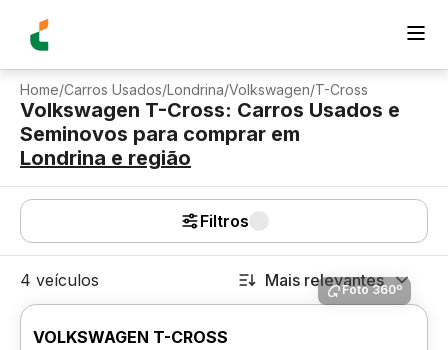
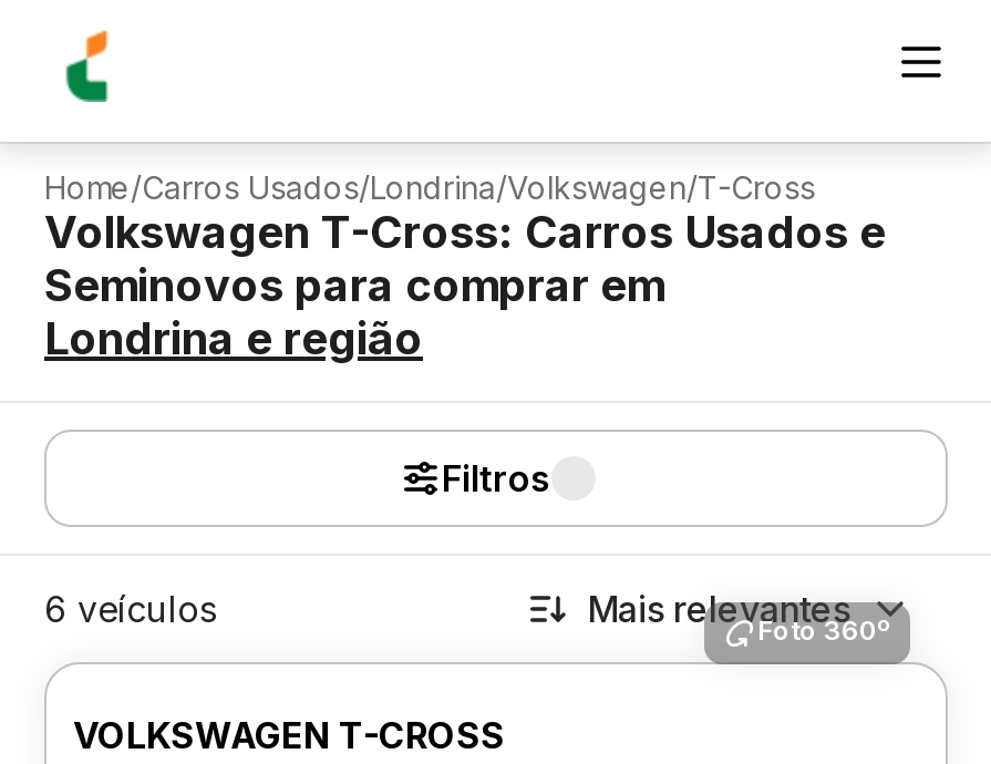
[20,270,99,290] 4 veículos -> [44,587,217,631] 6 veículos

